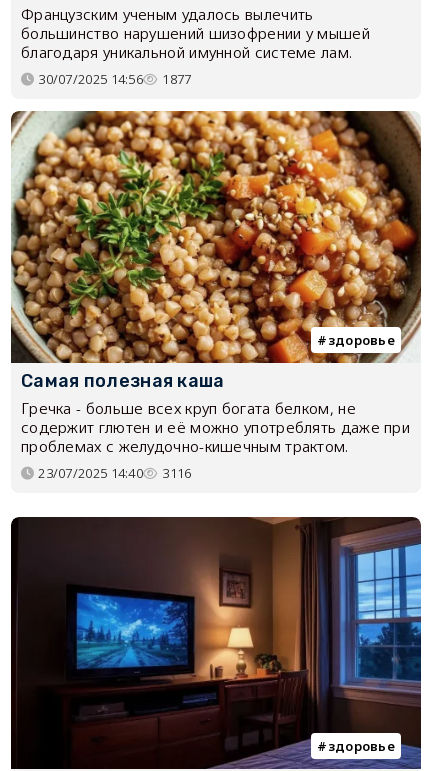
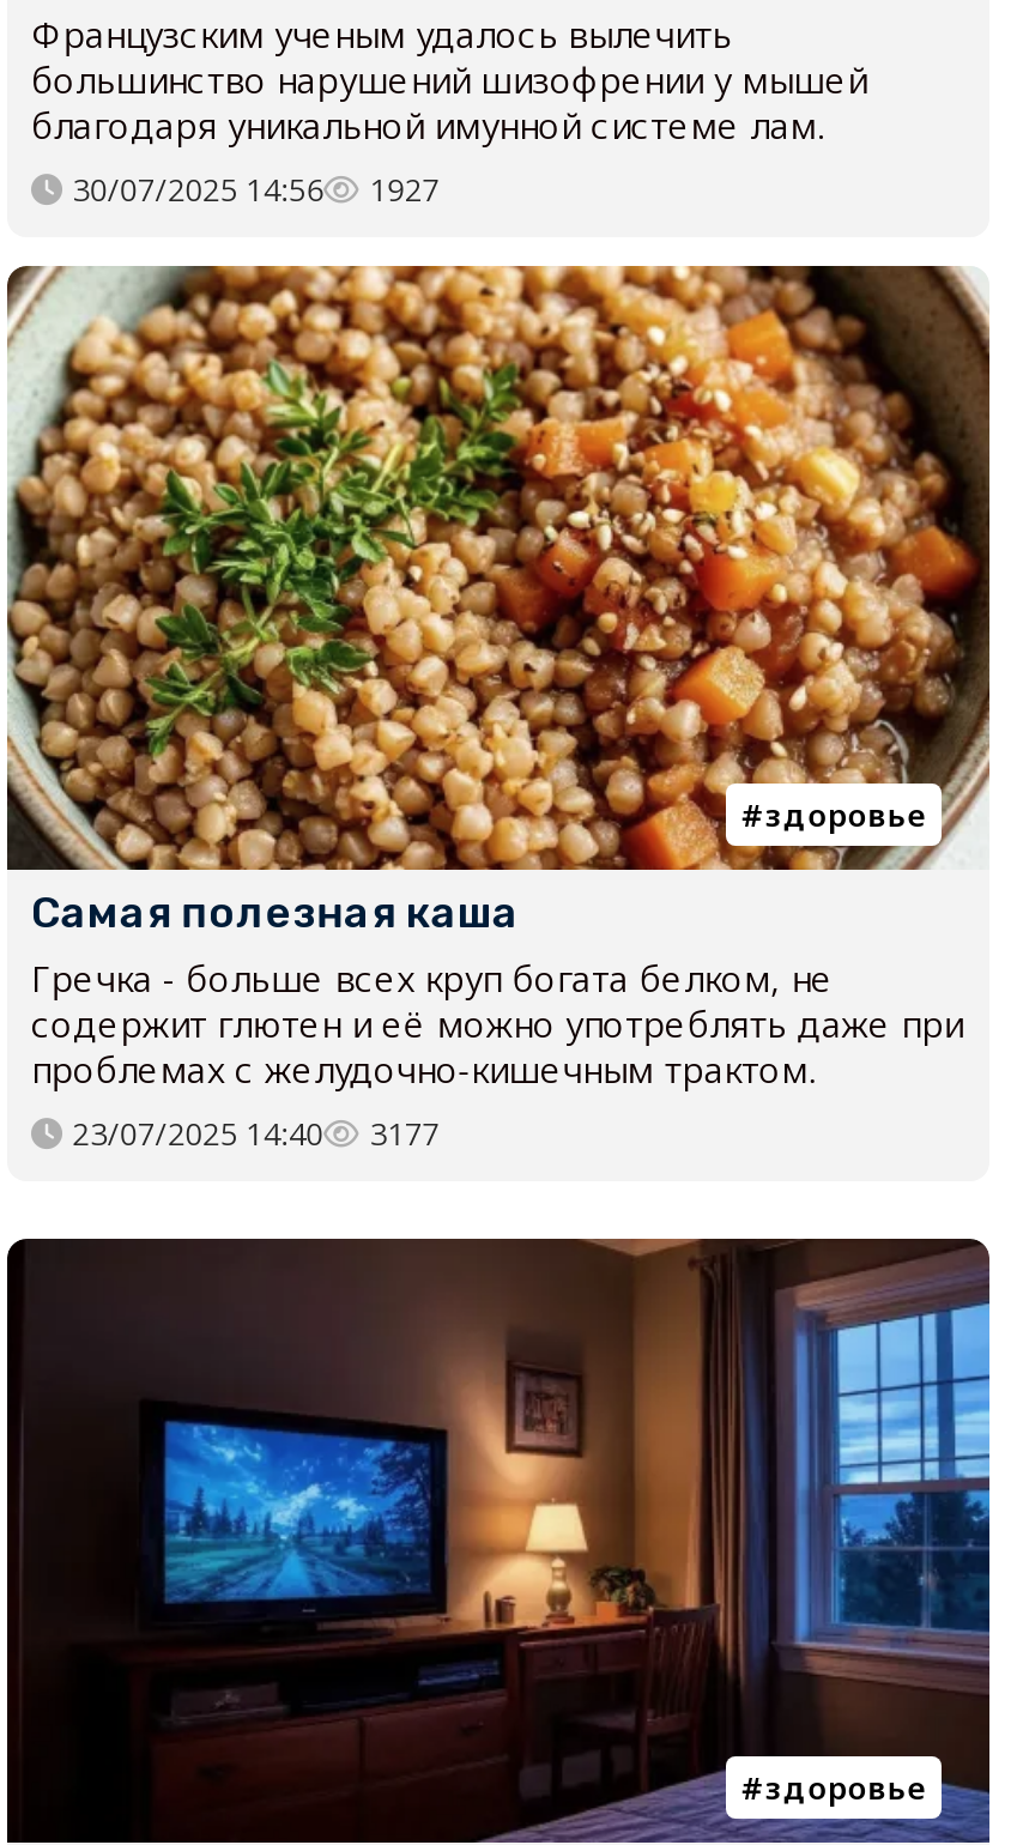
[38,70,192,88] 30/07/2025 14:56 1877 -> [73,167,440,211] 30/07/2025 14:56 1927
[38,464,192,482] 23/07/2025 14:40 3116 -> [73,1111,440,1154] 23/07/2025 14:40 3177

